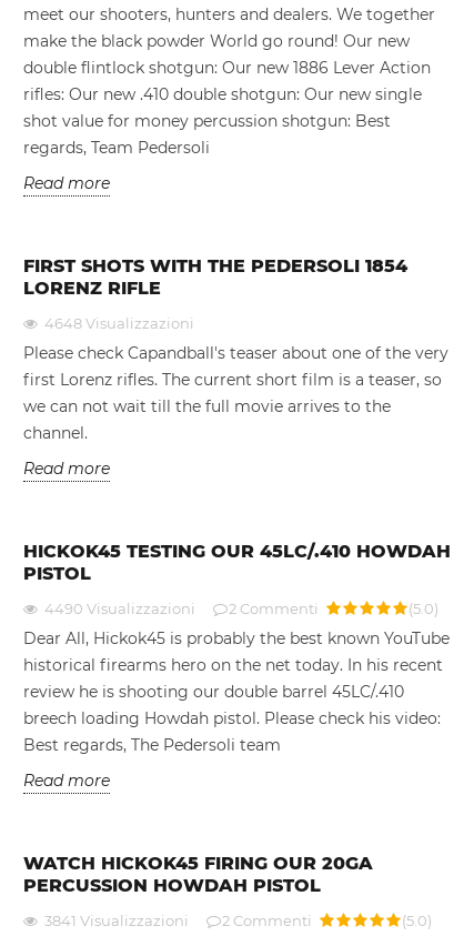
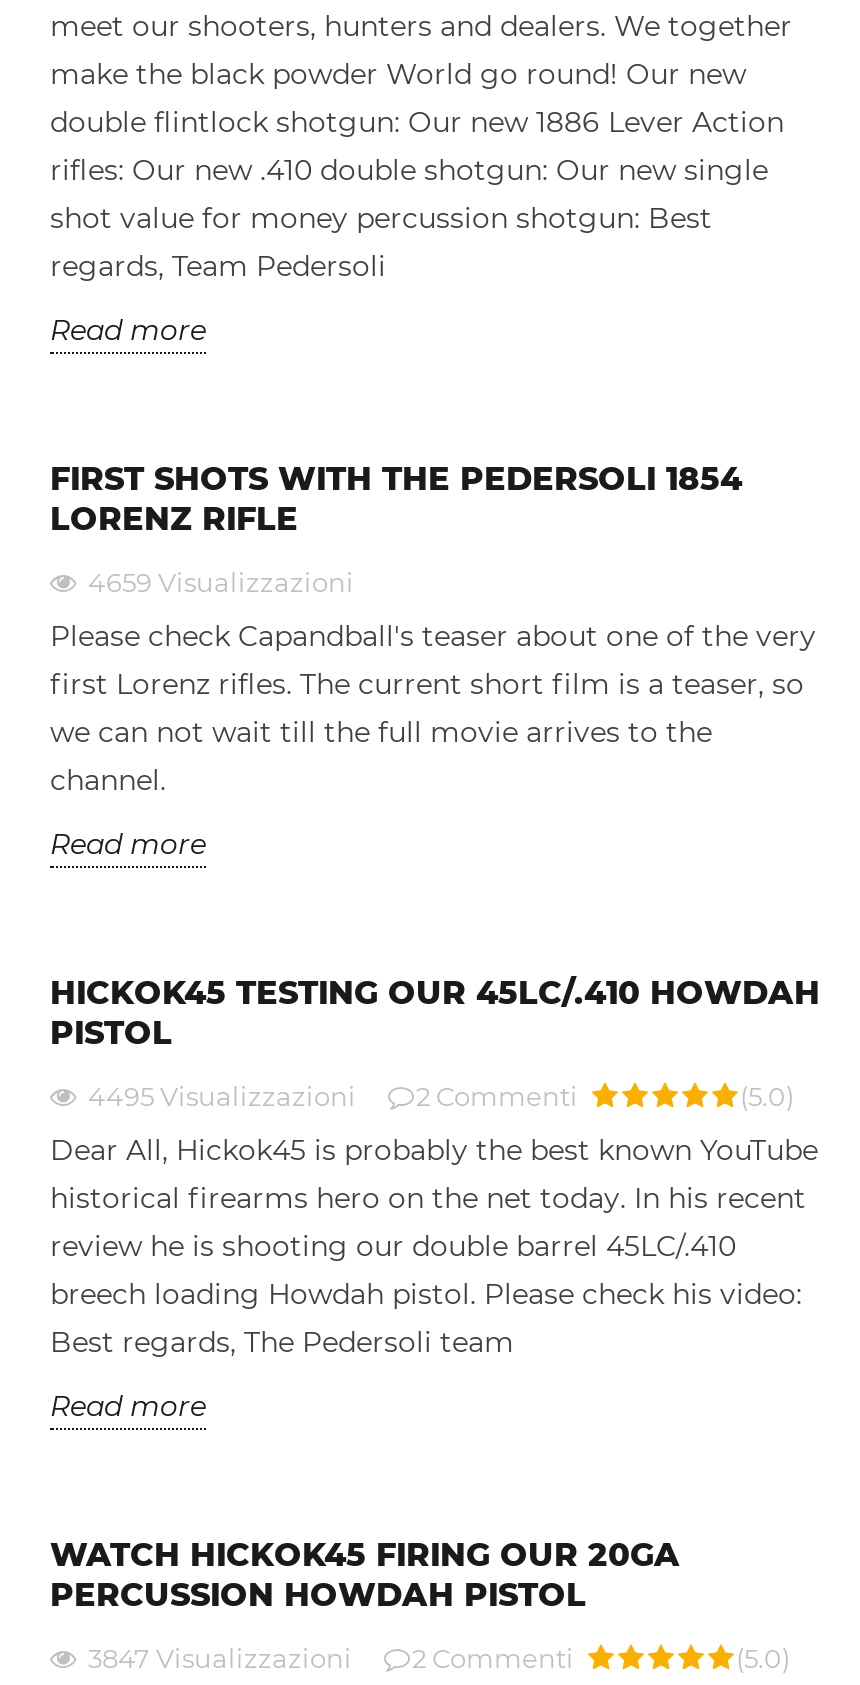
[41,314,194,332] 4648 Visualizzazioni -> [82,566,354,598] 4659 Visualizzazioni
[41,600,195,617] 4490 Visualizzazioni -> [82,1080,356,1112] 4495 Visualizzazioni
[41,912,189,929] 3841 Visualizzazioni -> [82,1642,352,1674] 3847 Visualizzazioni

